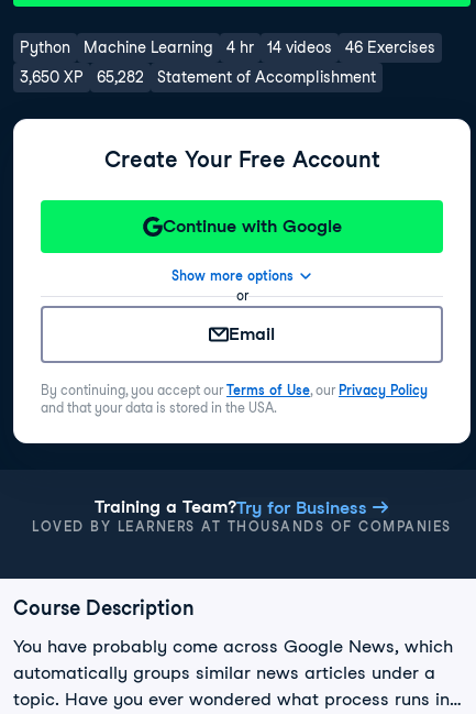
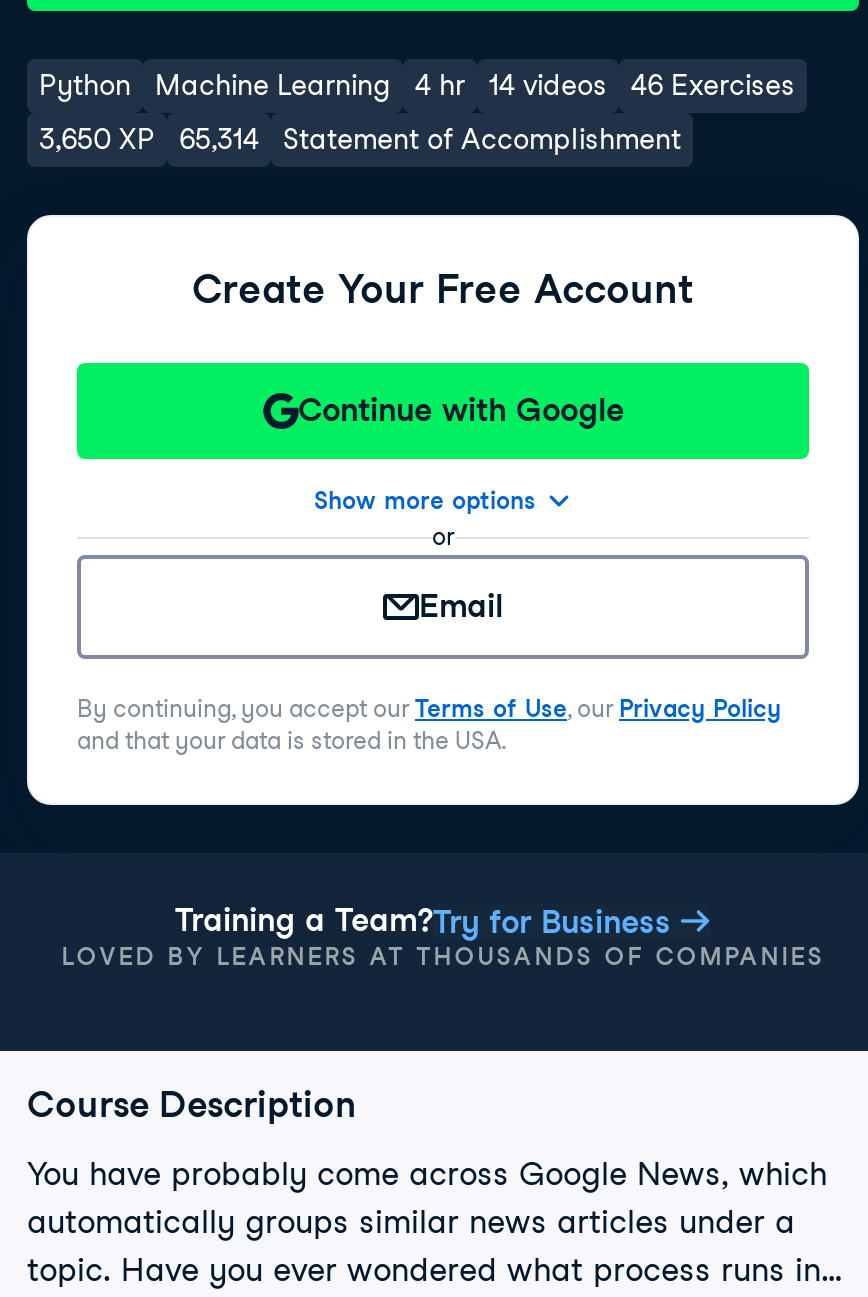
[20,68,376,86] 3,650 XP 65,282 Statement of Accomplishment -> [39,123,681,155] 3,650 XP 65,314 Statement of Accomplishment

